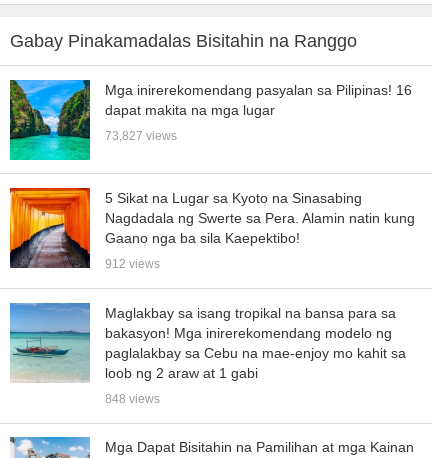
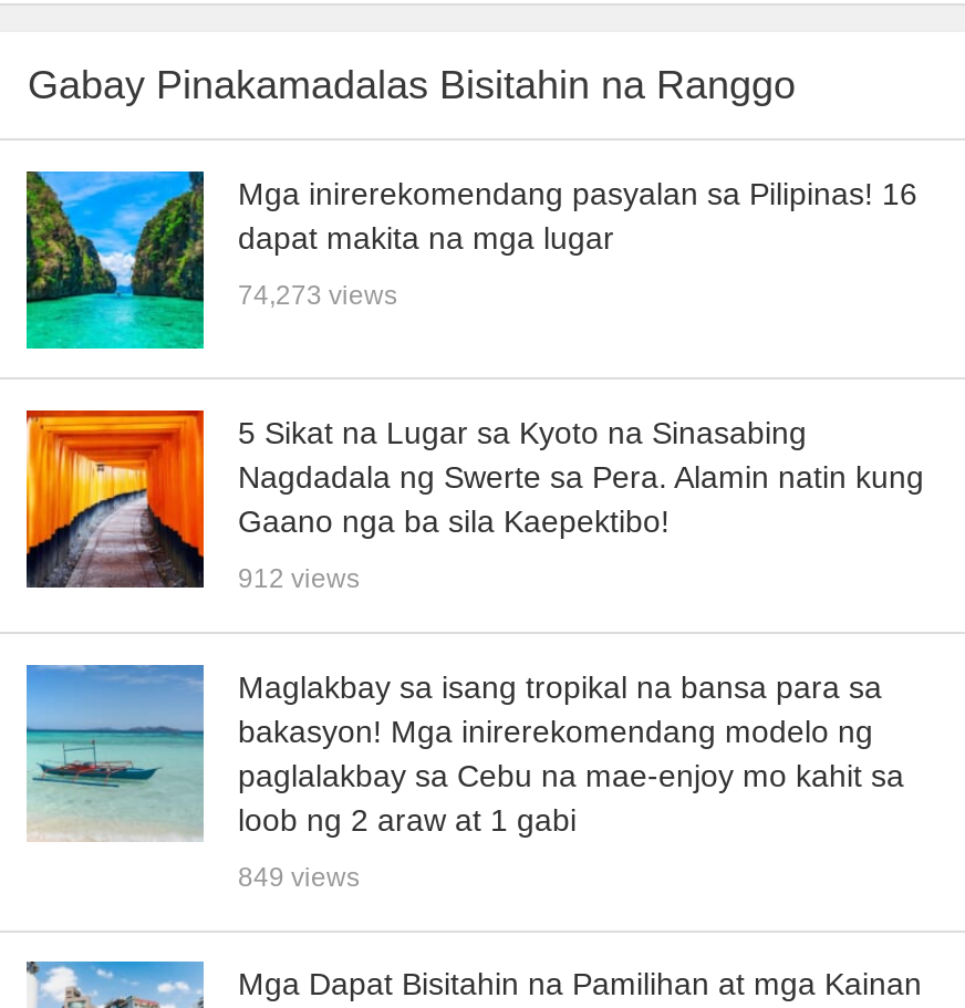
[105,129,177,143] 73,827 views -> [238,279,397,310] 74,273 views
[105,392,160,406] 848 views -> [238,861,359,892] 849 views

